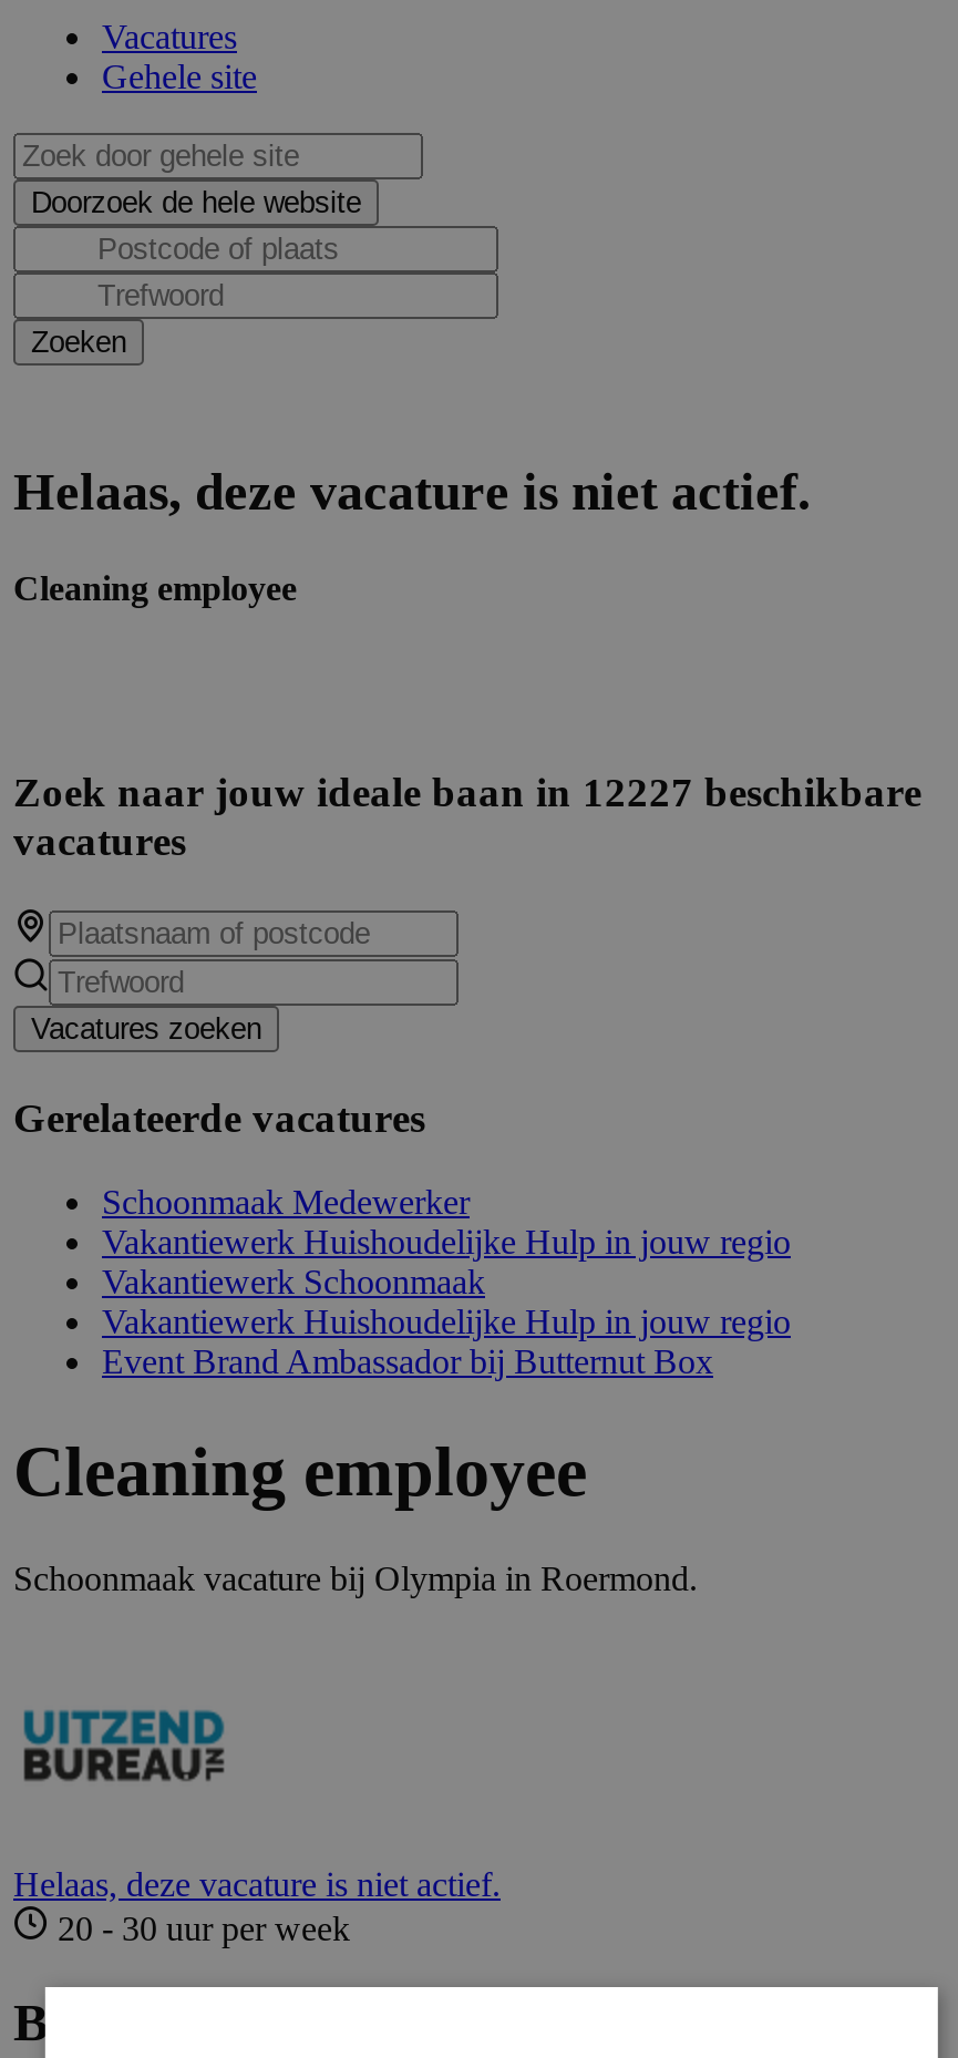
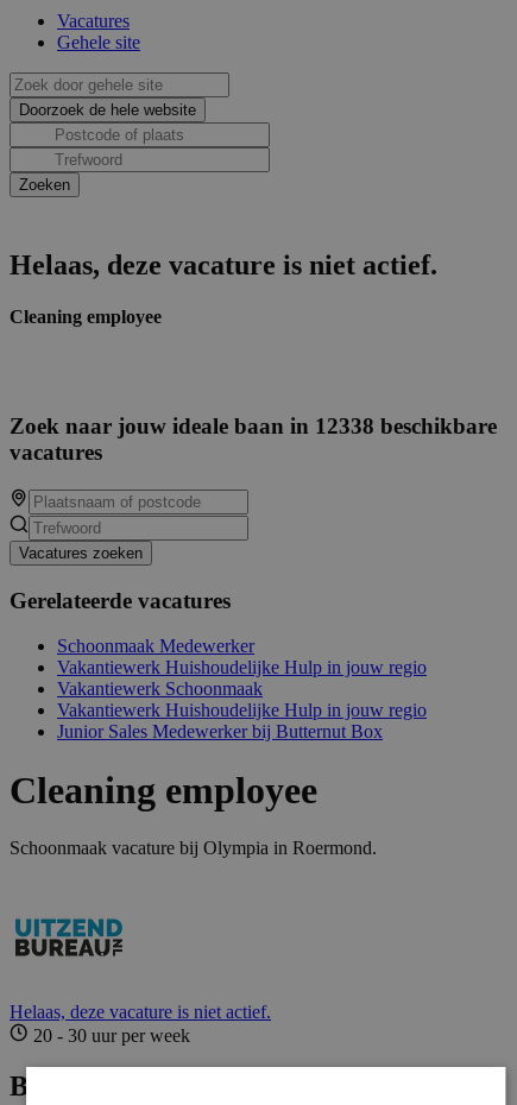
[13,769,921,816] Zoek naar jouw ideale baan in 12227 beschikbare -> [10,414,497,439] Zoek naar jouw ideale baan in 12338 beschikbare
[102,1343,713,1381] Event Brand Ambassador bij Butternut Box -> [57,722,383,742] Junior Sales Medewerker bij Butternut Box

